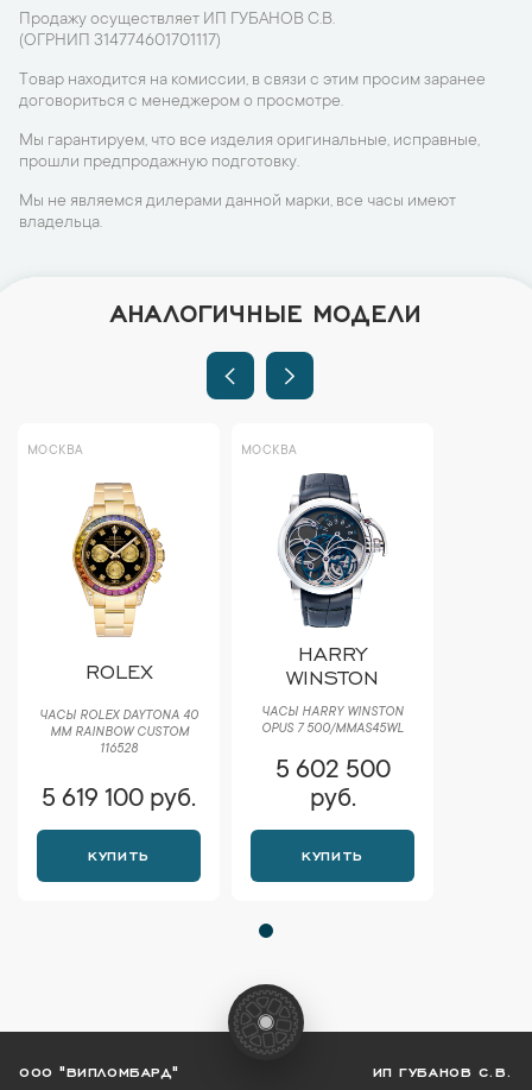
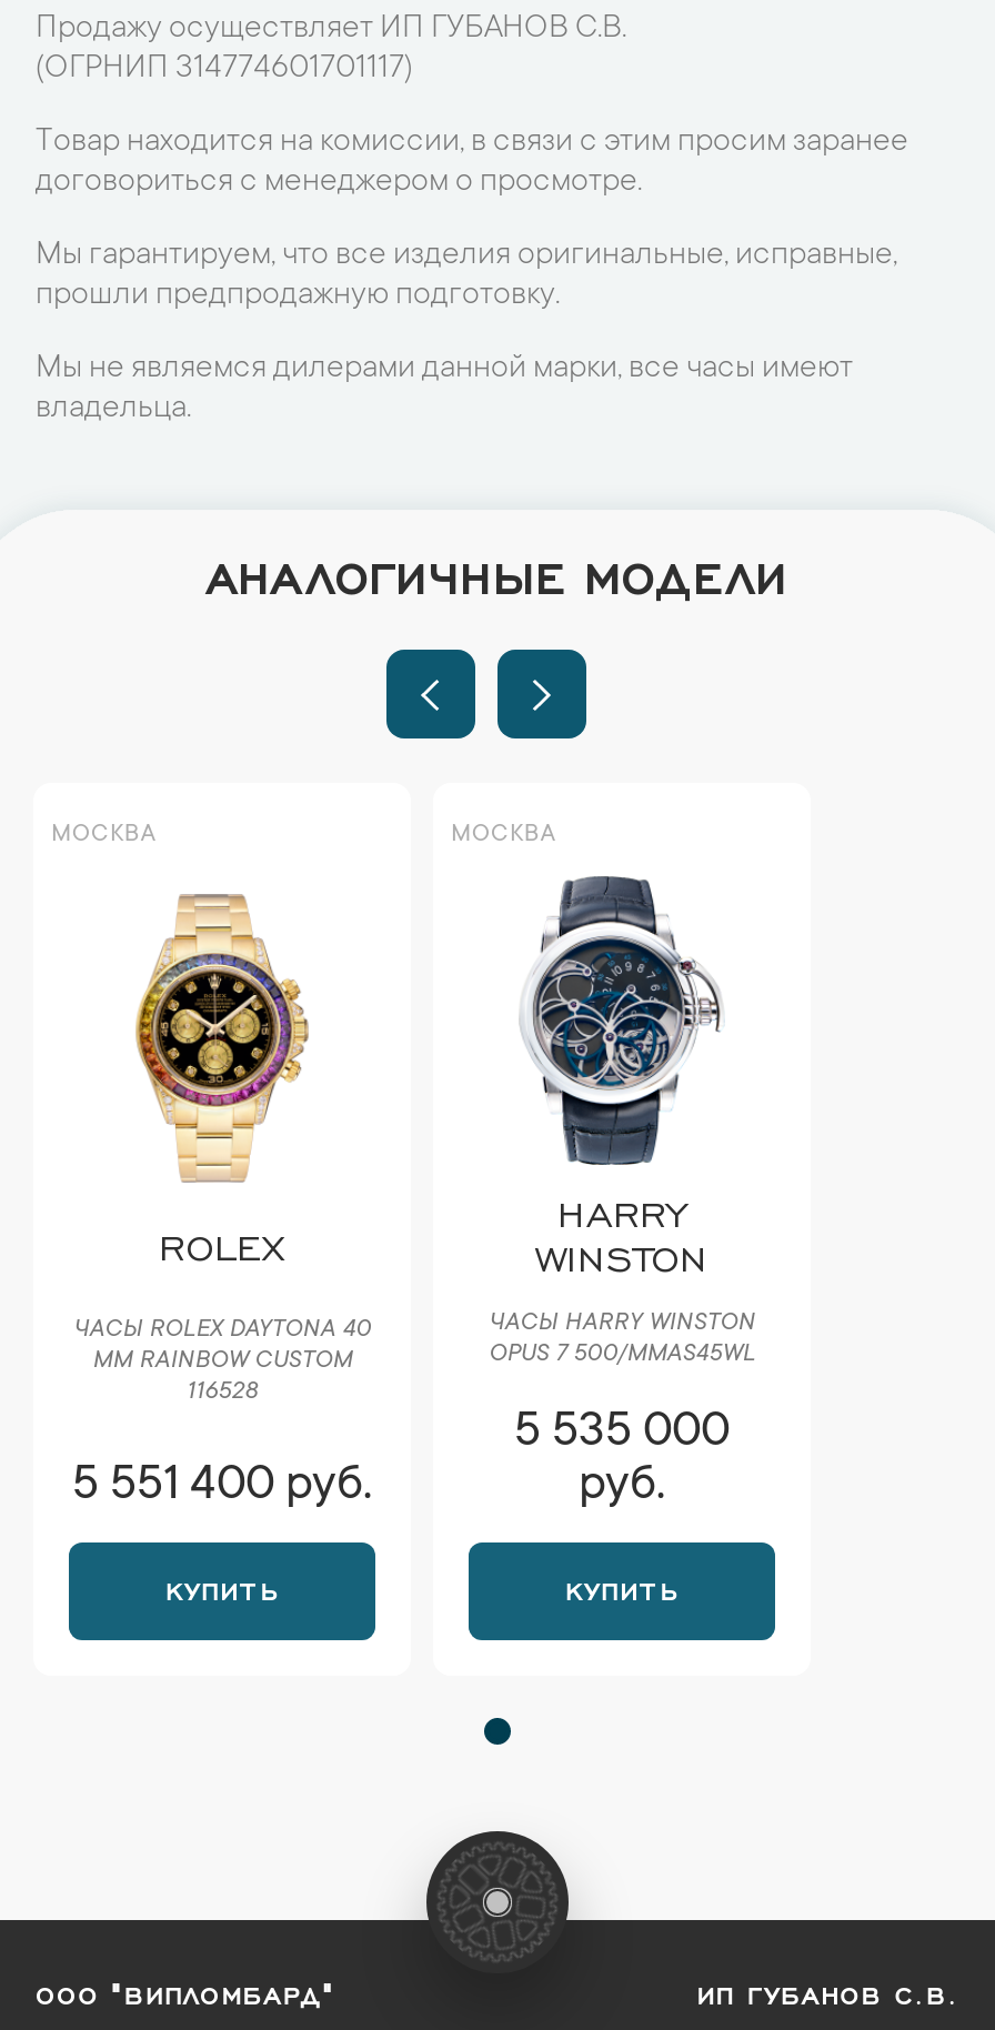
[275,757,390,786] 5 602 500 -> [514,1407,730,1460] 5 535 000
[42,786,196,814] 5 619 100 руб. -> [72,1460,372,1514] 5 551 400 руб.

